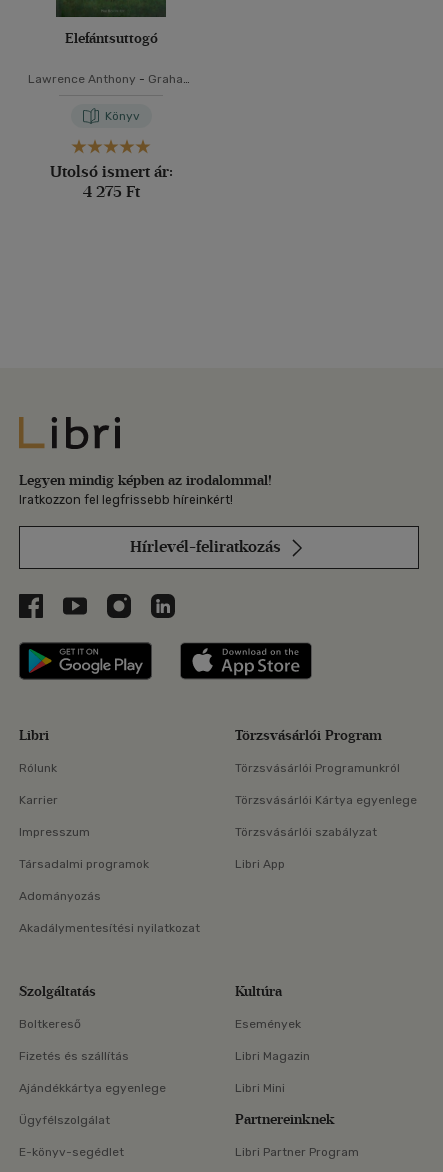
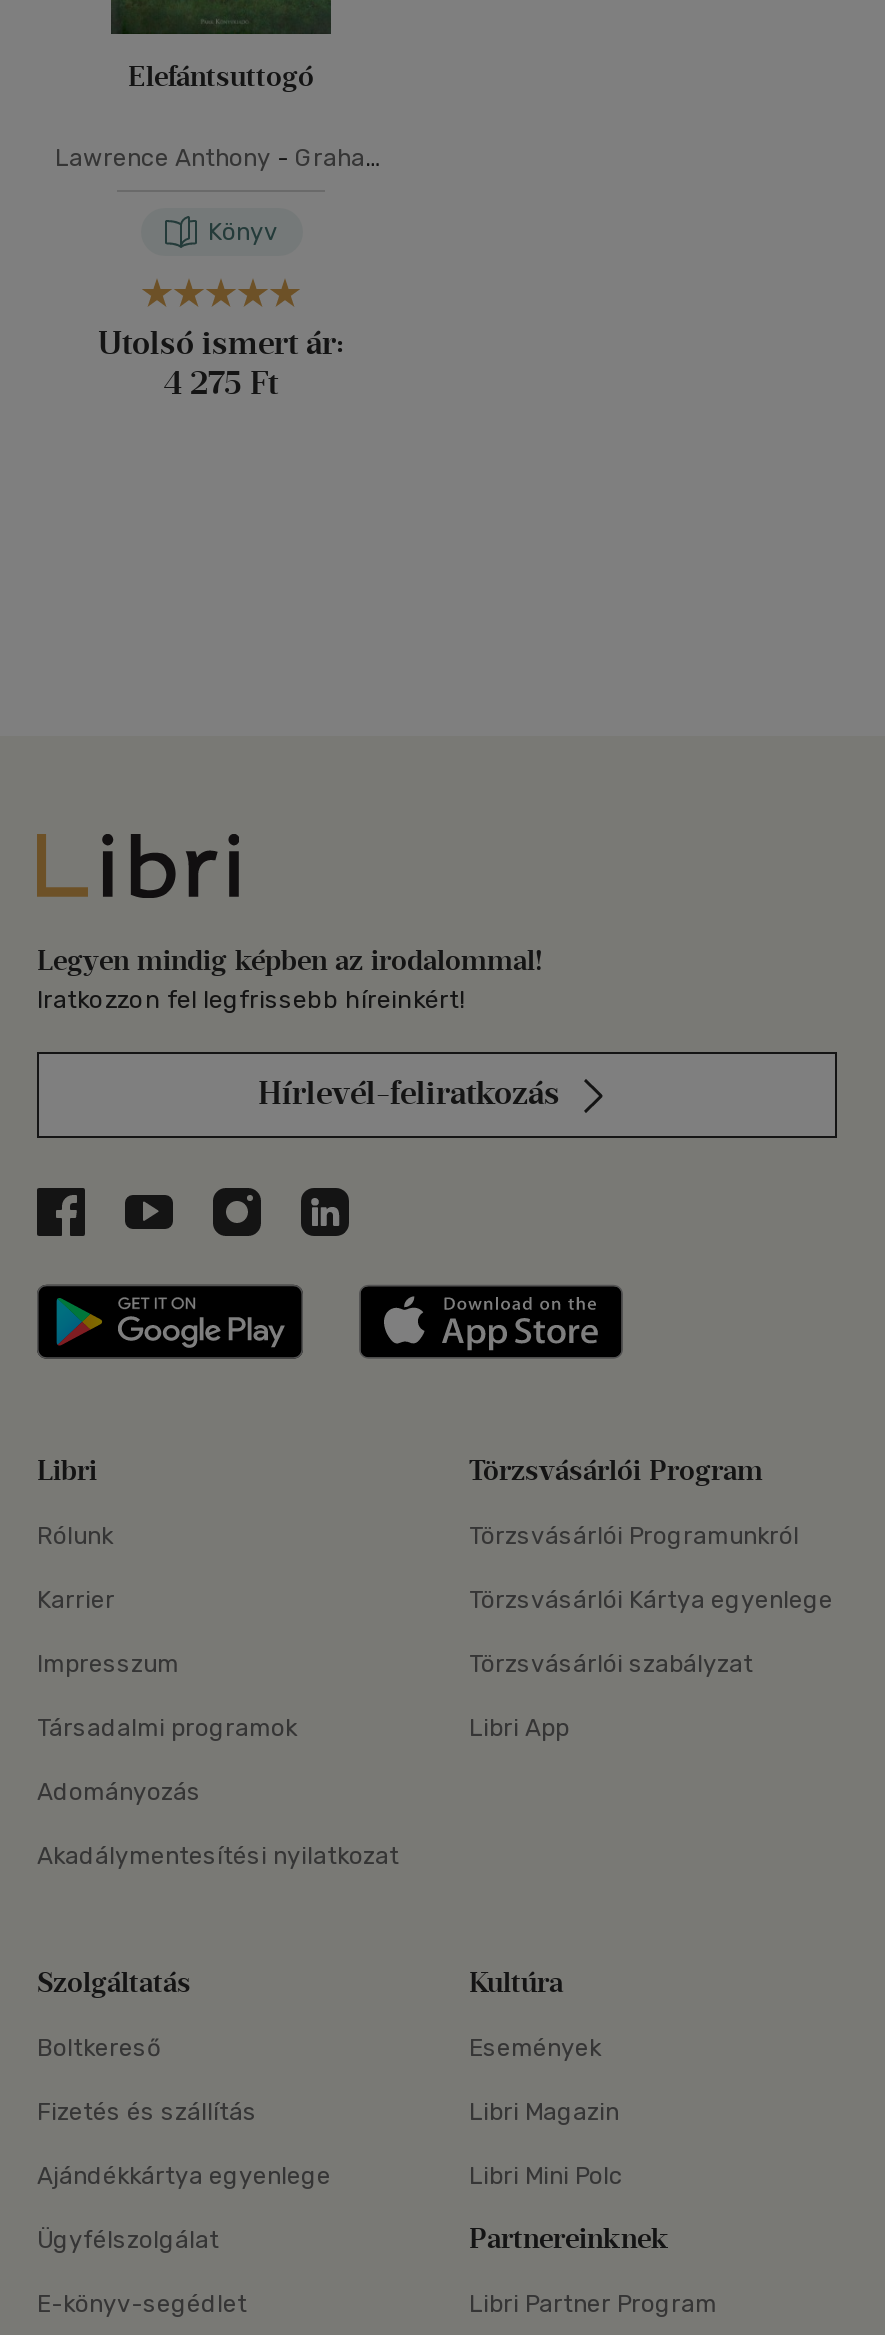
[235,1081,285,1095] Libri Mini -> [469,2162,623,2190] Libri Mini Polc

